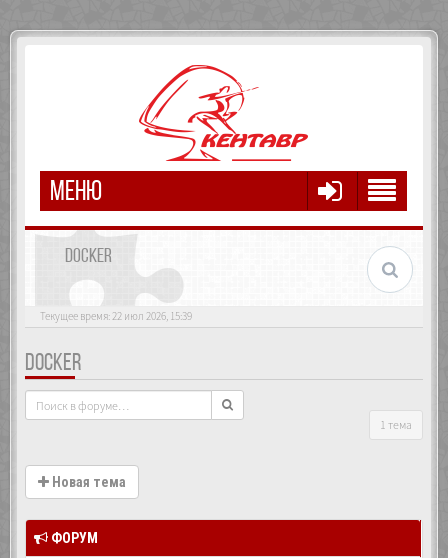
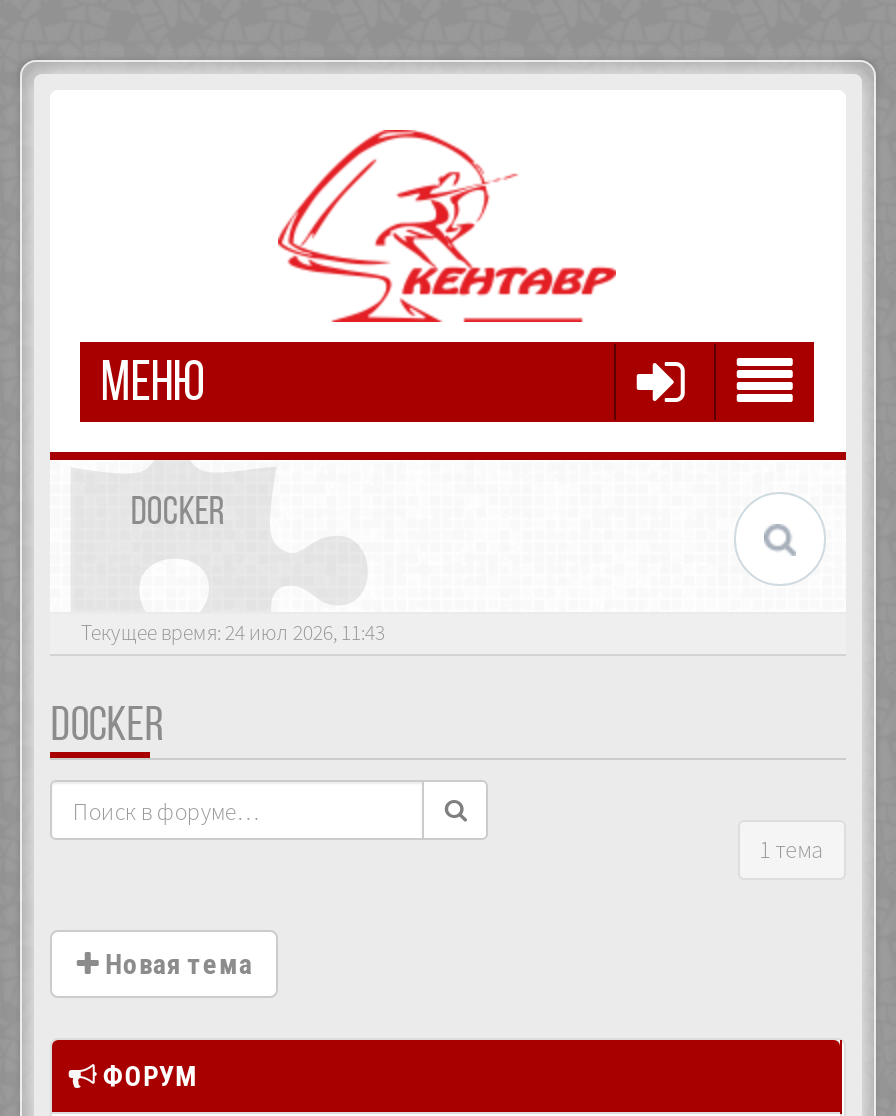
[40,309,192,323] Текущее время: 22 июл 2026, 15:39 -> [81,618,385,646] Текущее время: 24 июл 2026, 11:43

